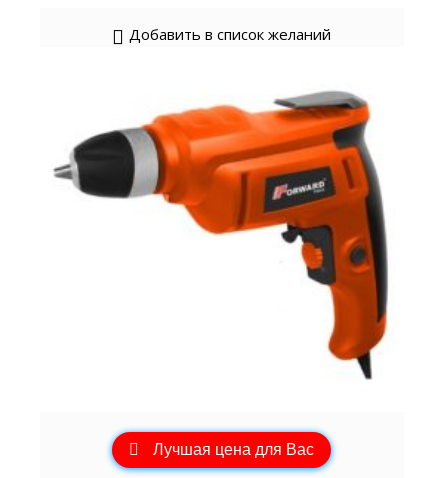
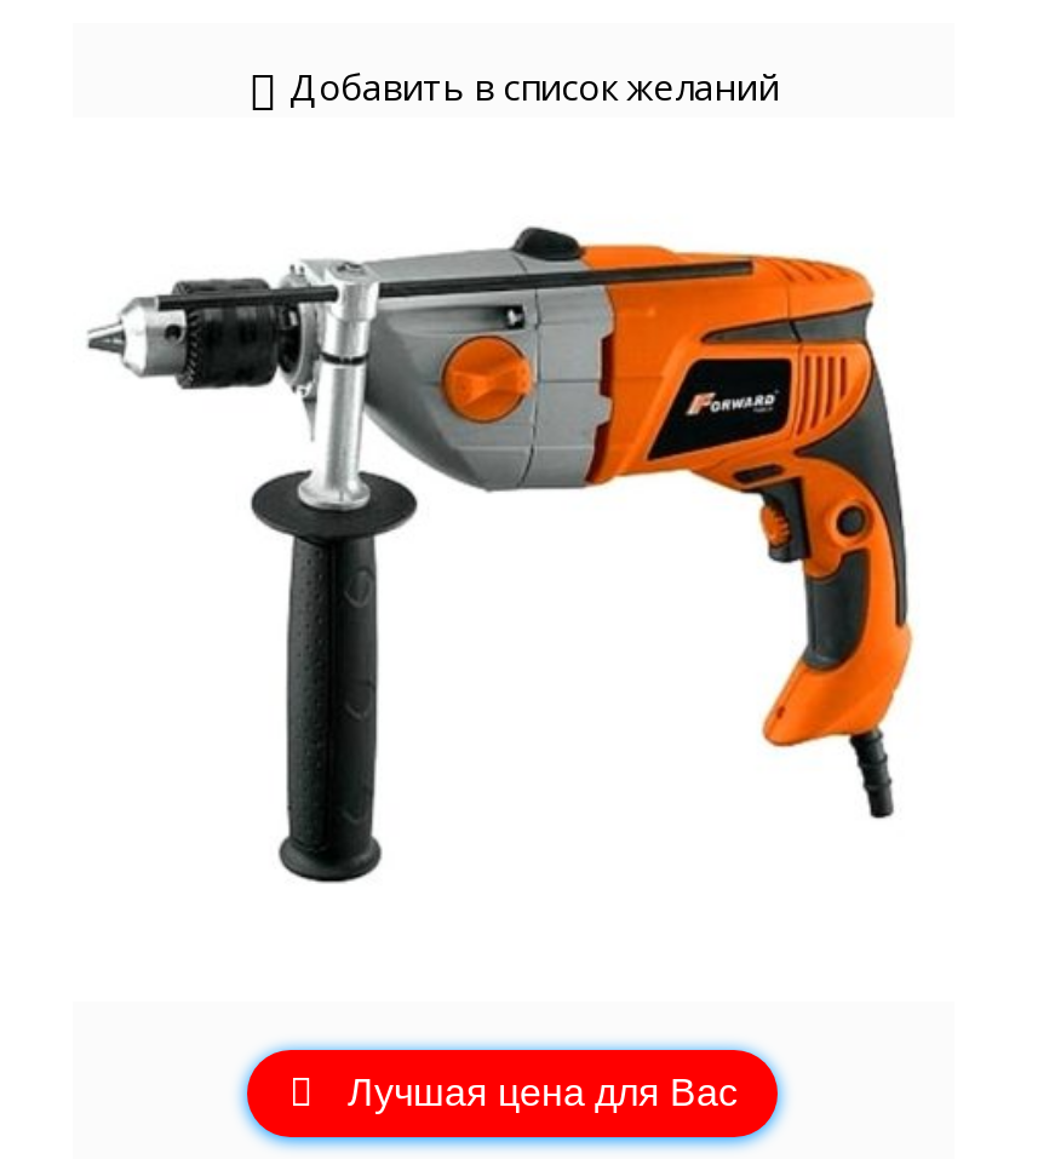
[47,90,389,380] [image] -> [85,224,916,922] [image]

